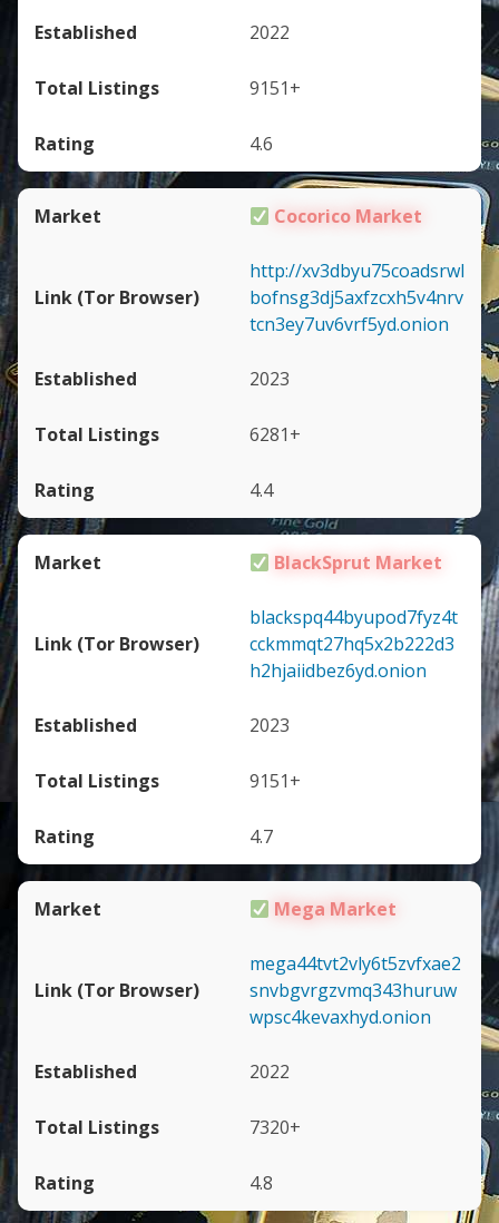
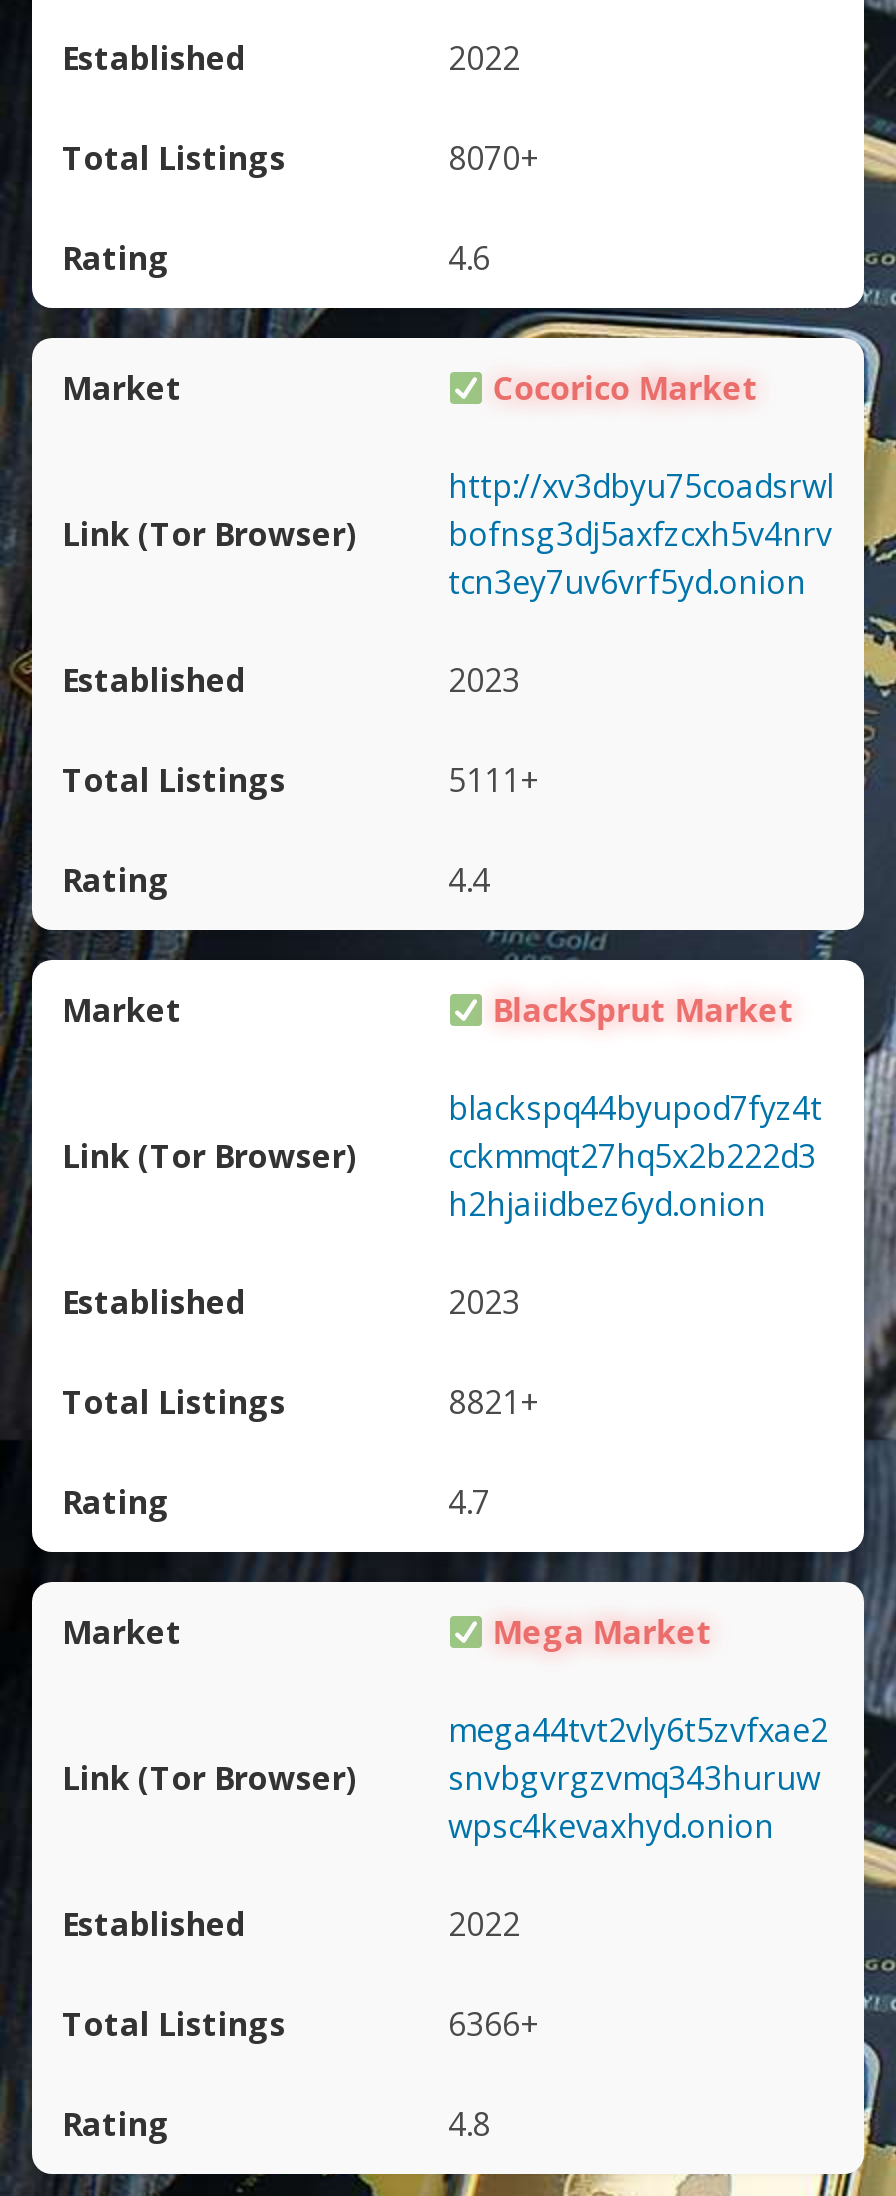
[250,76,301,100] 9151+ -> [448,136,540,180] 8070+
[250,422,301,447] 6281+ -> [448,758,540,802] 5111+
[250,769,301,793] 9151+ -> [448,1380,540,1424] 8821+
[250,1115,301,1139] 7320+ -> [448,2002,540,2046] 6366+

